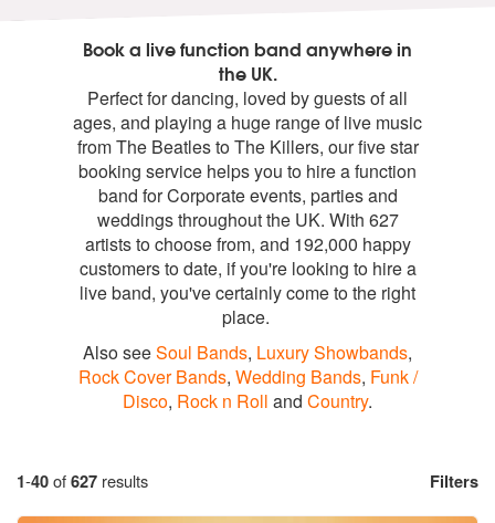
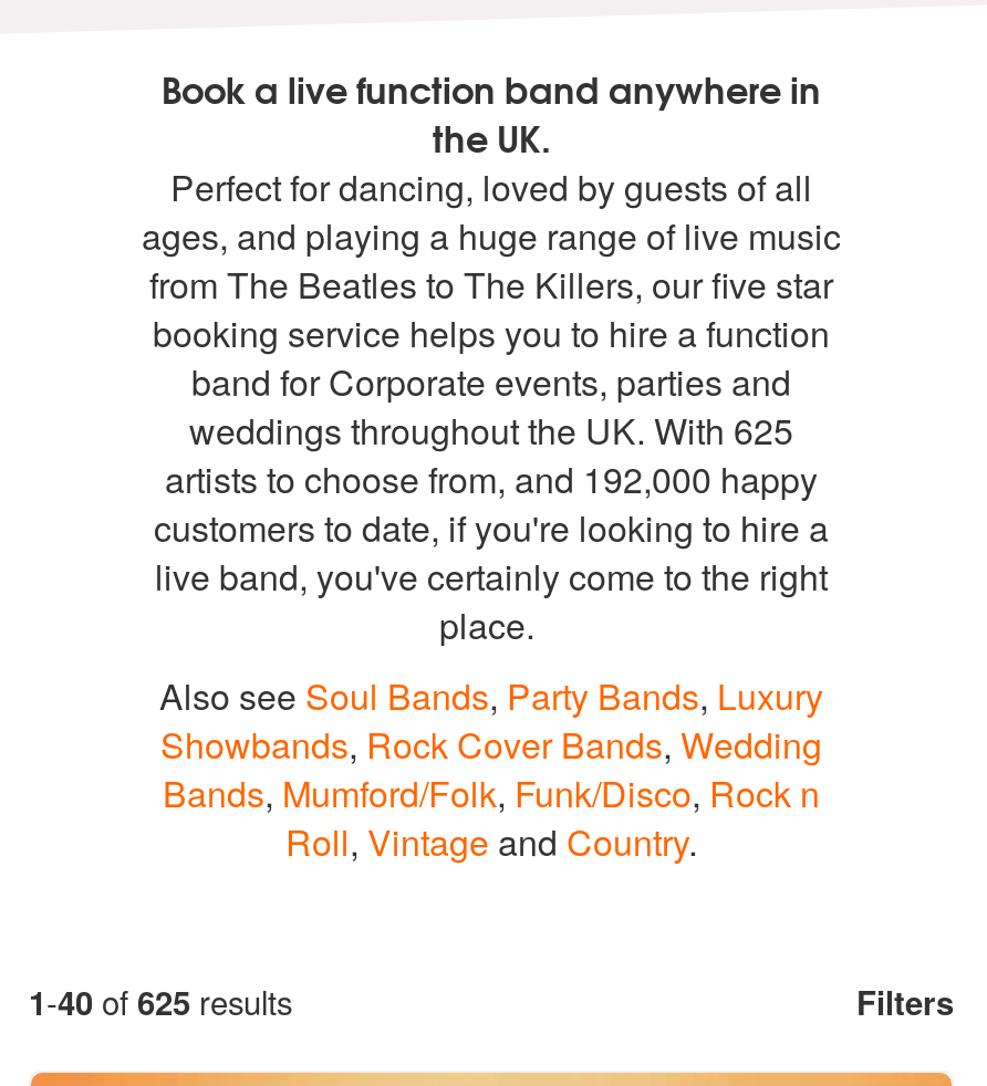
[97,207,398,232] weddings throughout the UK. With 627 -> [189,404,793,455] weddings throughout the UK. With 625
[78,339,417,413] Also see Soul Bands, Luxury Showbands, | Rock Cover Bands, Wedding Bands, Funk / | Disco, Rock n Roll and Country. -> [159,670,823,867] Also see Soul Bands, Party Bands, Luxury | Showbands, Rock Cover Bands, Wedding | Bands, Mumford/Folk, Funk/Disco, Rock n | Roll, Vintage and Country.
[17,469,148,493] 1-40 of 627 results -> [29,977,292,1026] 1-40 of 625 results

